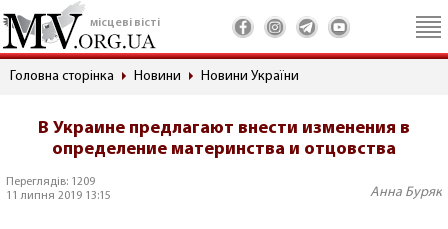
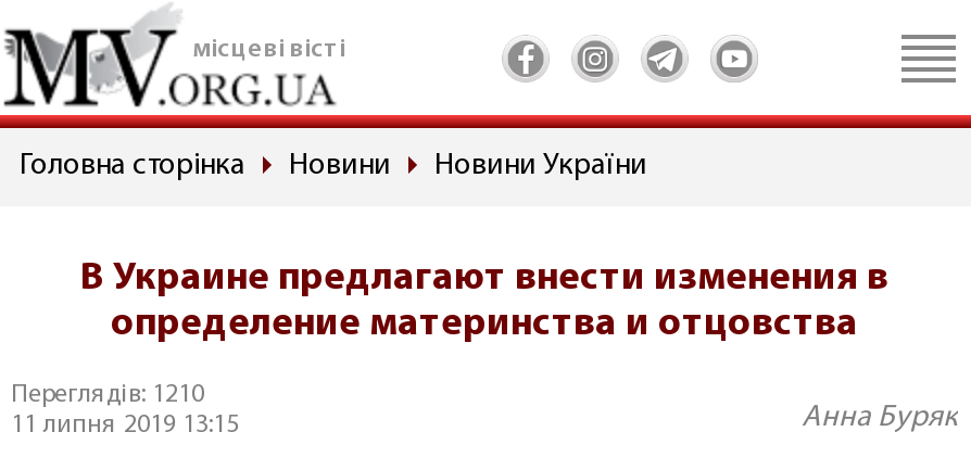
[6,176,95,188] Переглядів: 1209 -> [11,382,204,408] Переглядів: 1210

